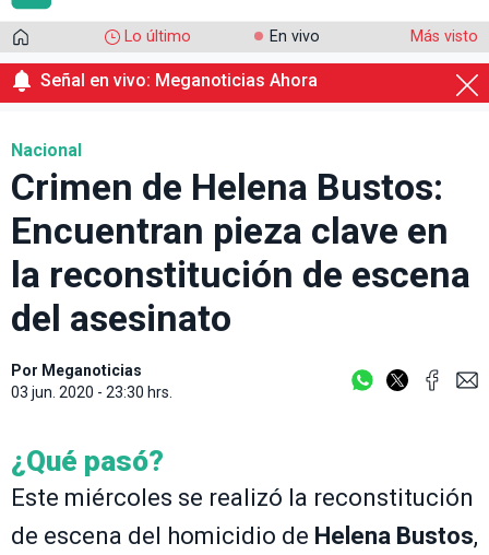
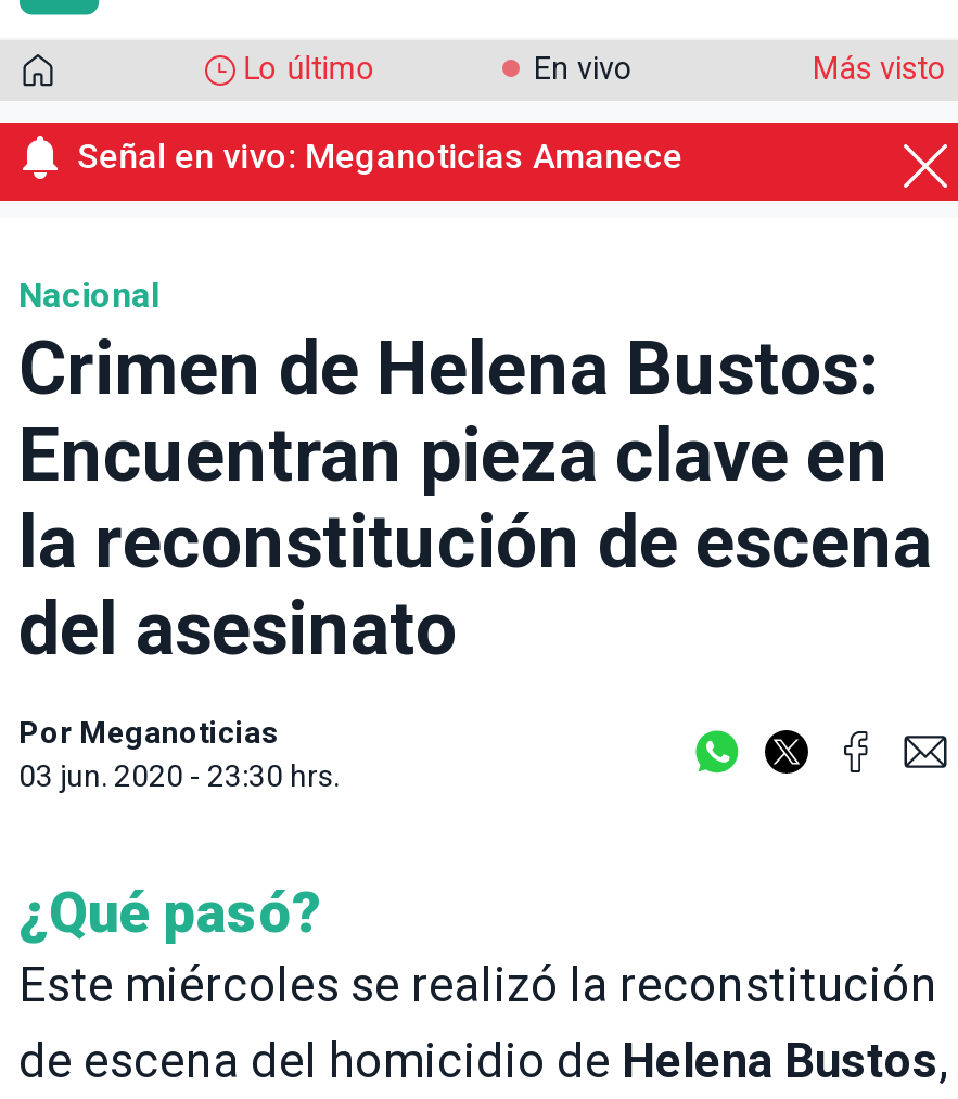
[40,70,318,91] Señal en vivo: Meganoticias Ahora -> [77,136,683,177] Señal en vivo: Meganoticias Amanece

